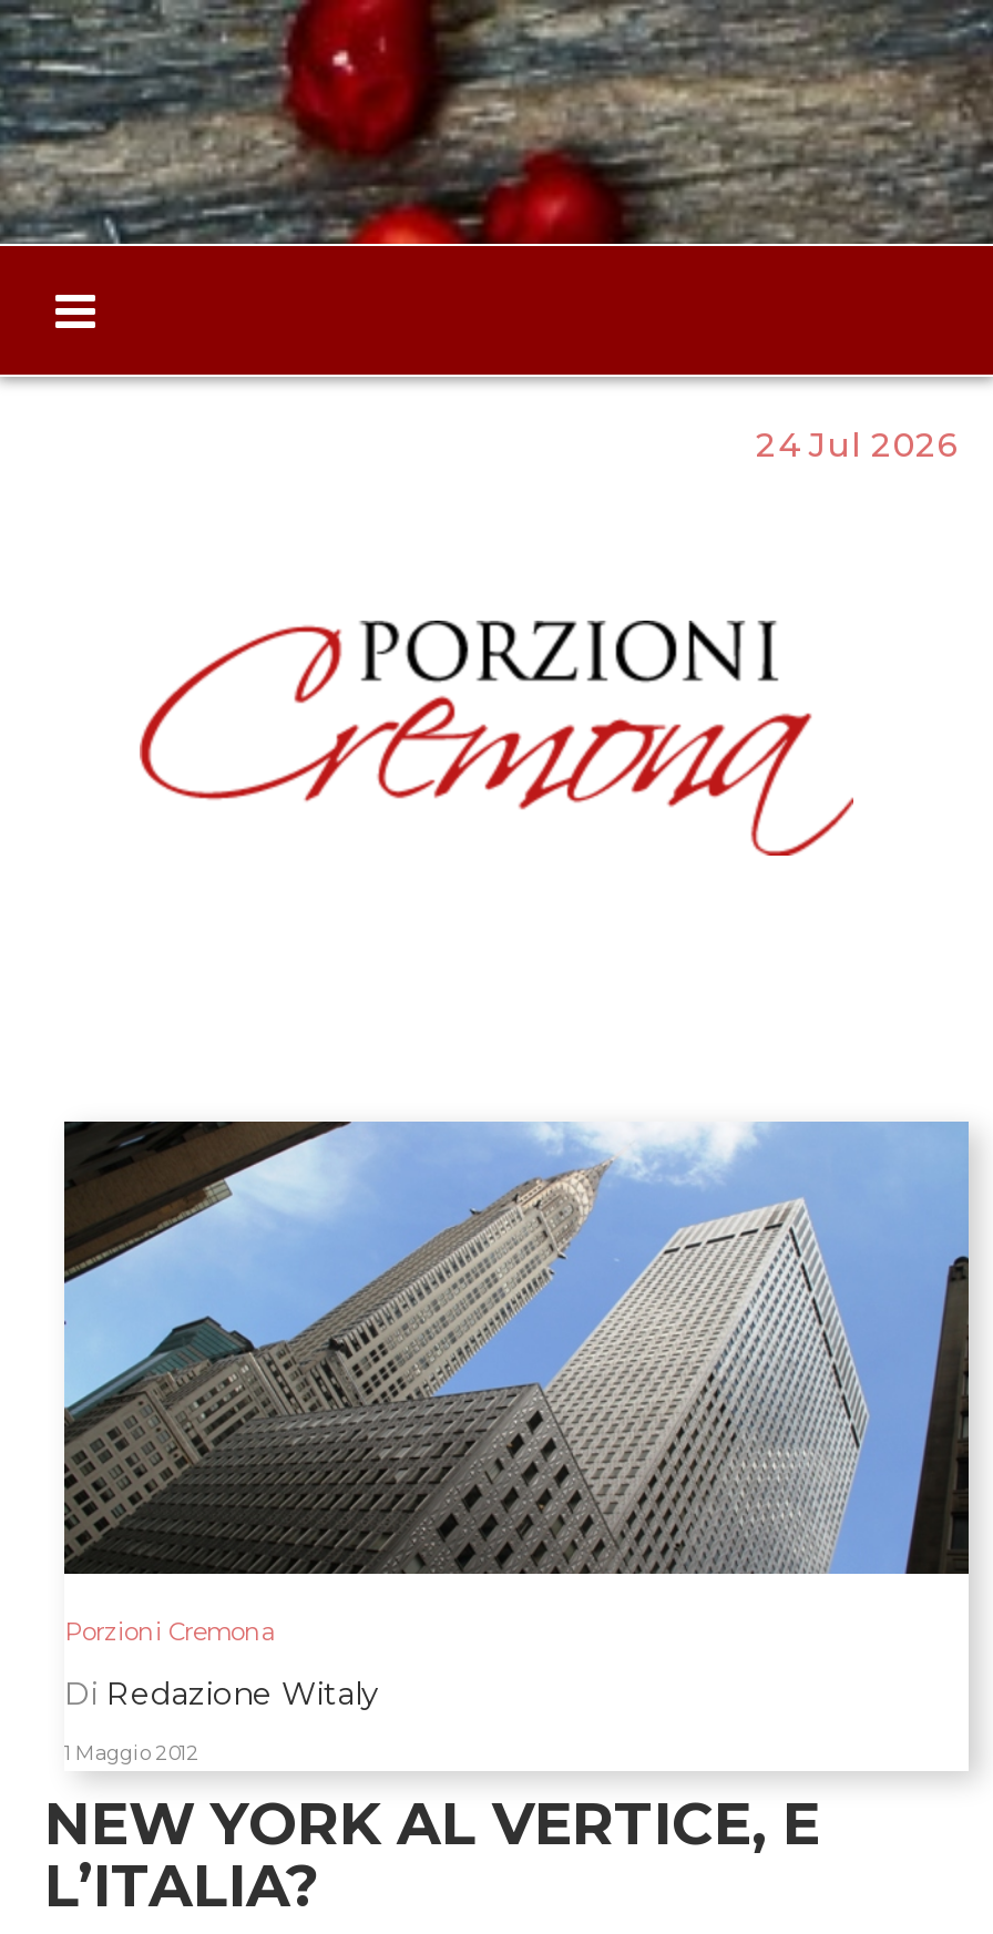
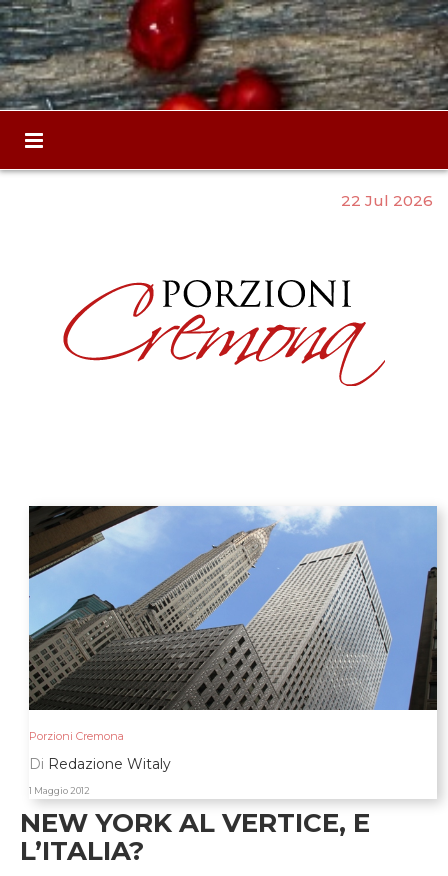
[756,423,960,465] 24 Jul 2026 -> [341,191,433,210] 22 Jul 2026

